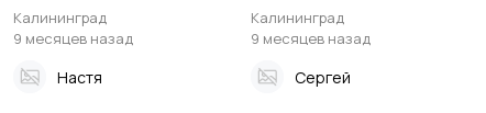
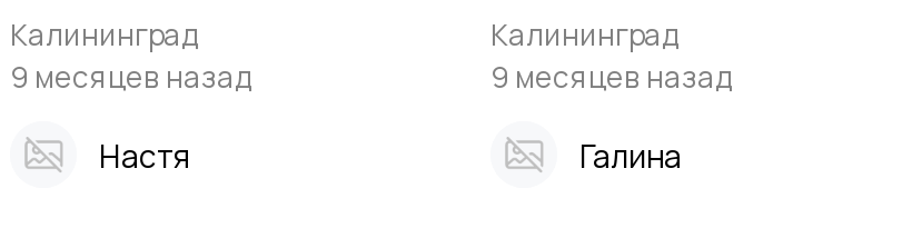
[295,66,351,87] Сергей -> [579,133,682,176] Галина

